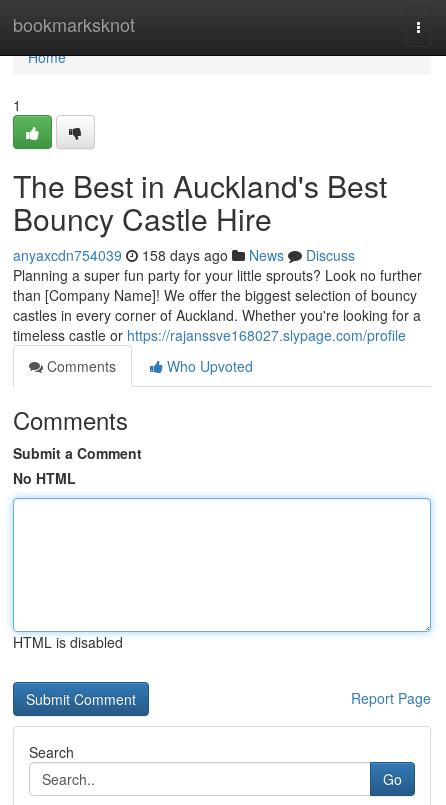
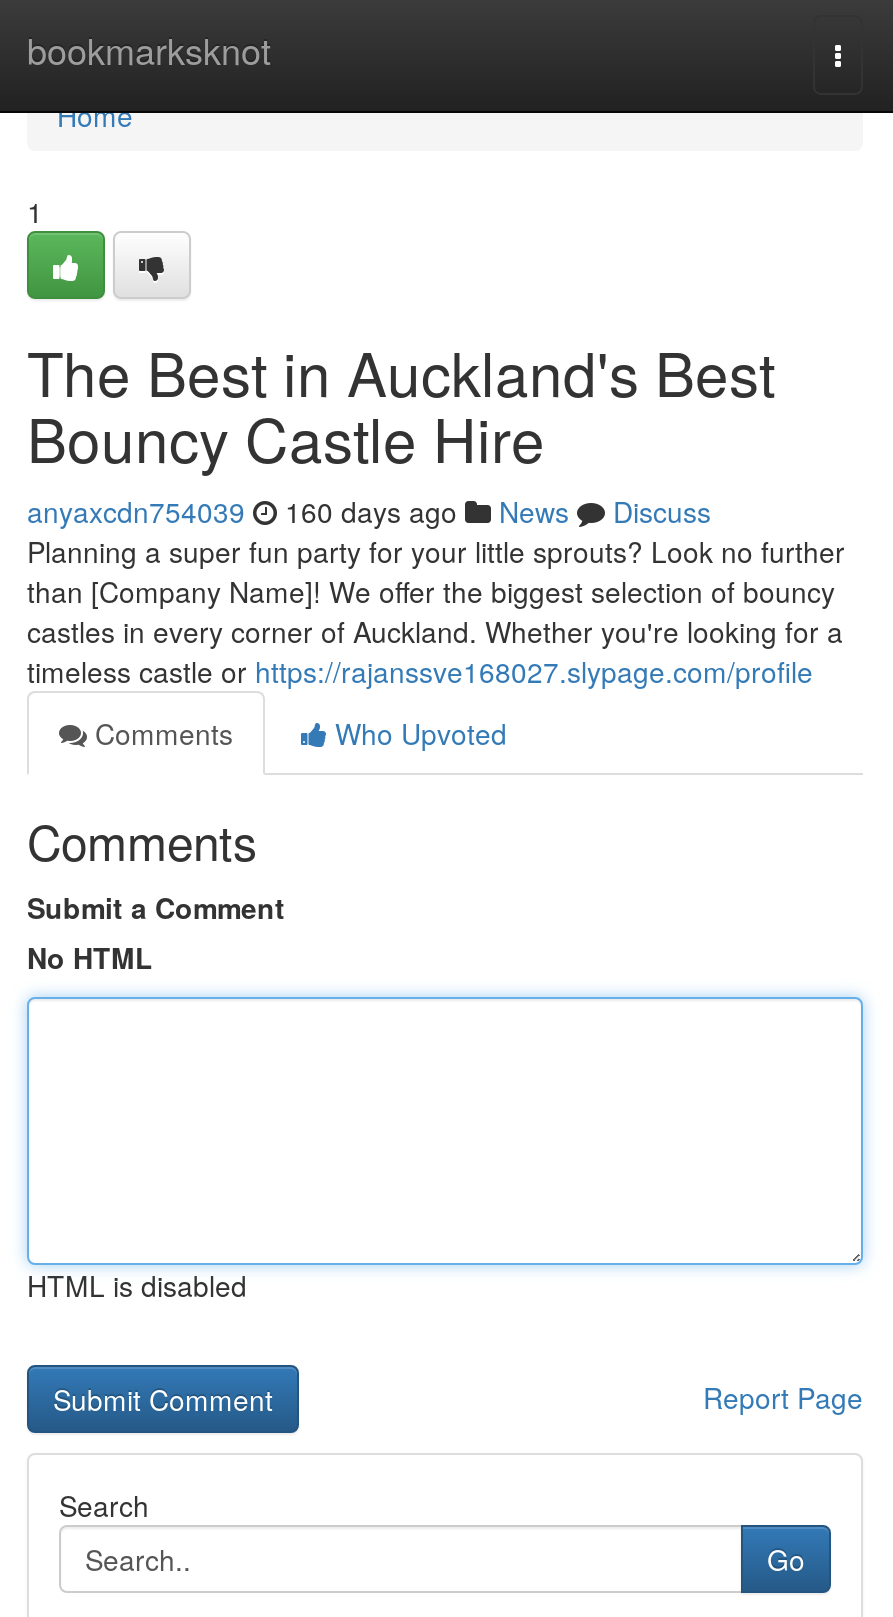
[13,245,355,265] anyaxcdn754039 158 days ago News Discuss -> [27,491,711,531] anyaxcdn754039 160 days ago News Discuss

